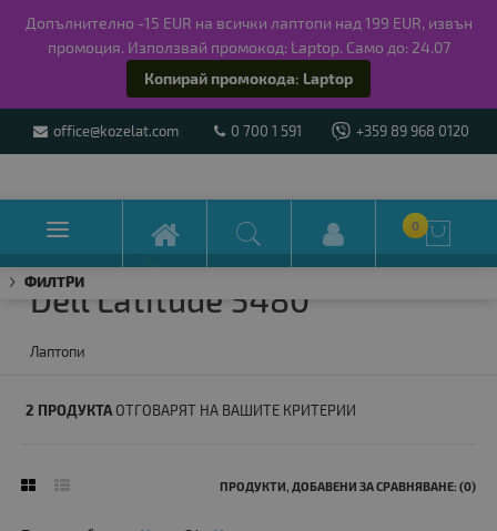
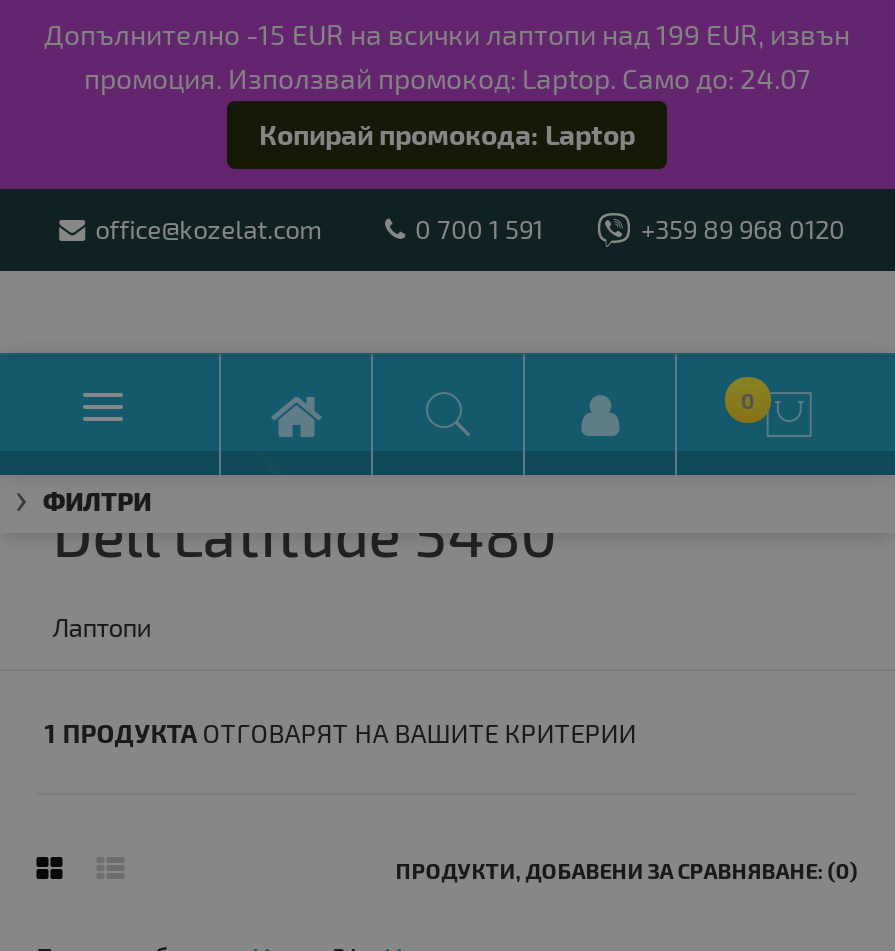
[25,401,356,419] 2 ПРОДУКТА ОТГОВАРЯТ НА ВАШИТЕ КРИТЕРИИ -> [44,717,636,749] 1 ПРОДУКТА ОТГОВАРЯТ НА ВАШИТЕ КРИТЕРИИ

